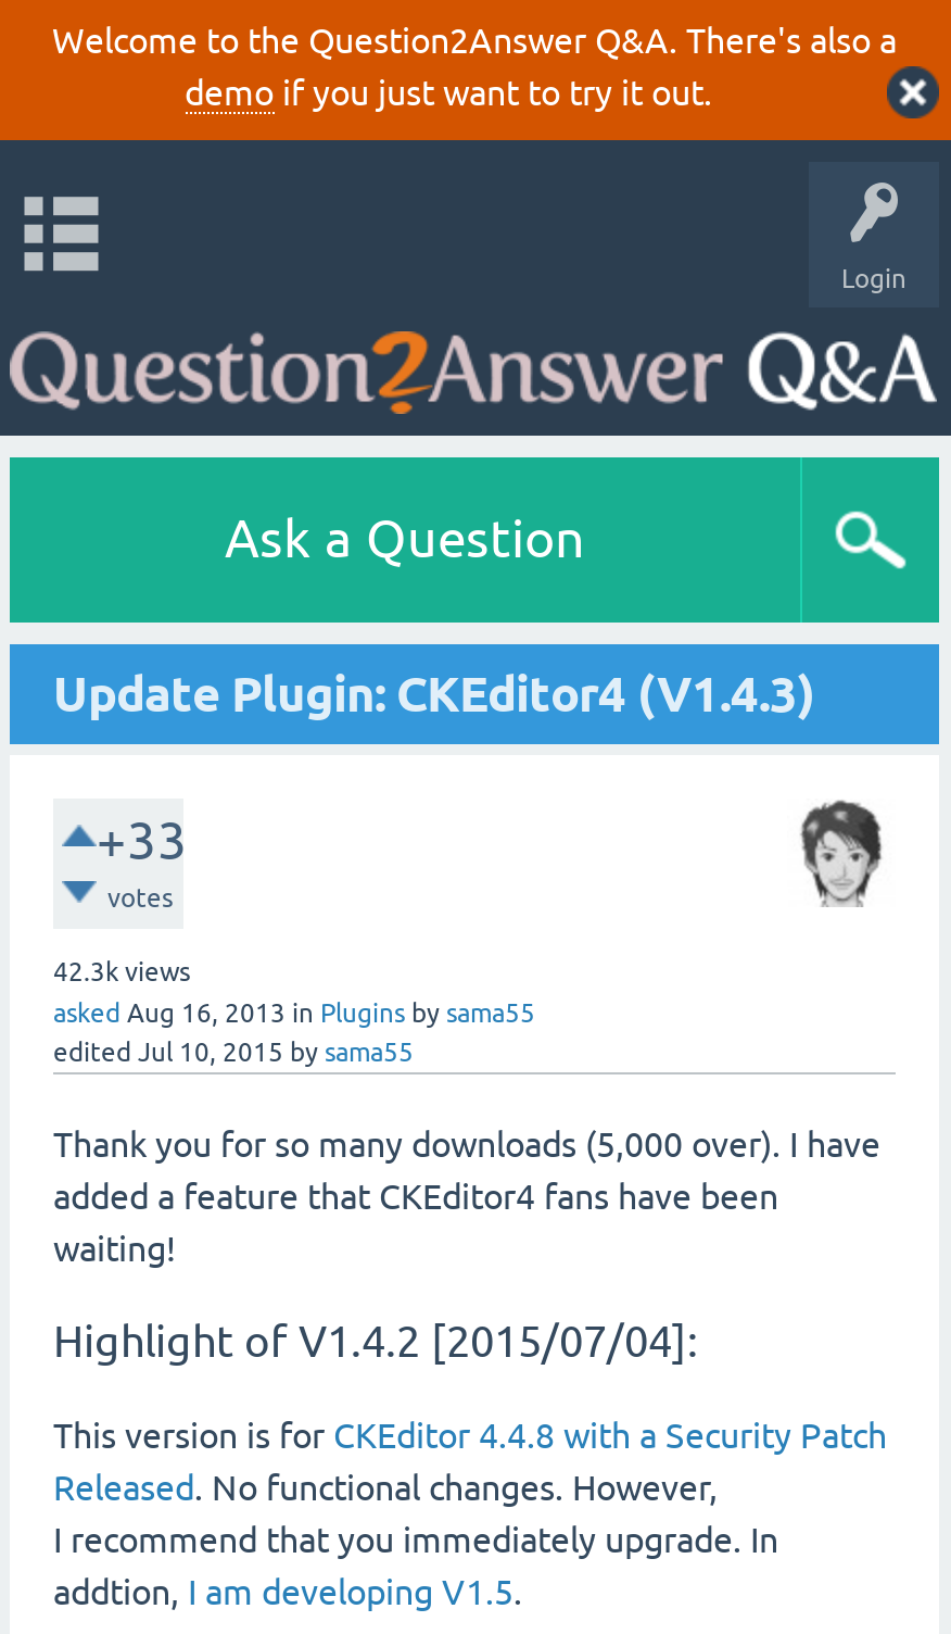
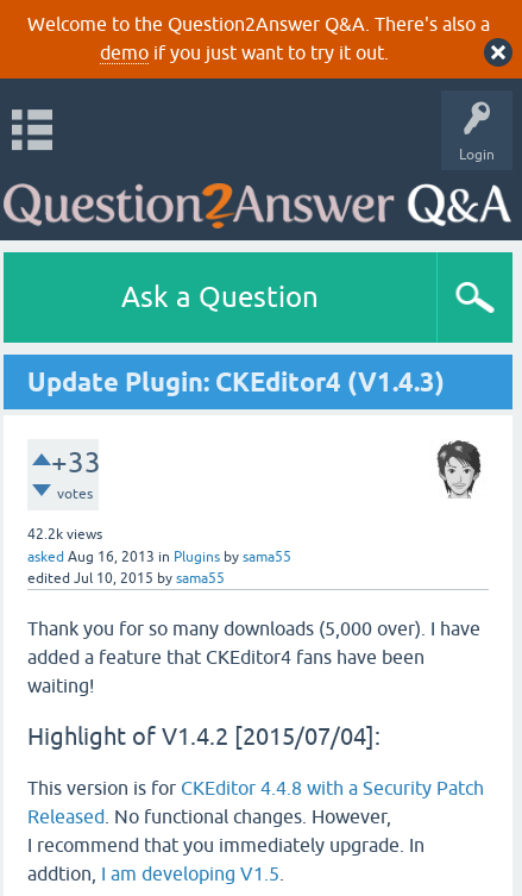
[53,957,190,988] 42.3k views -> [27,526,102,543] 42.2k views

